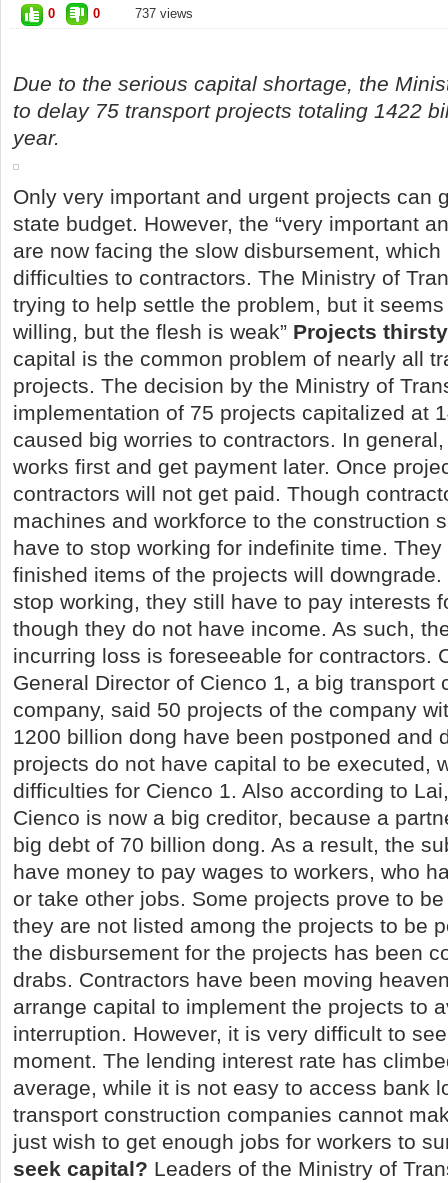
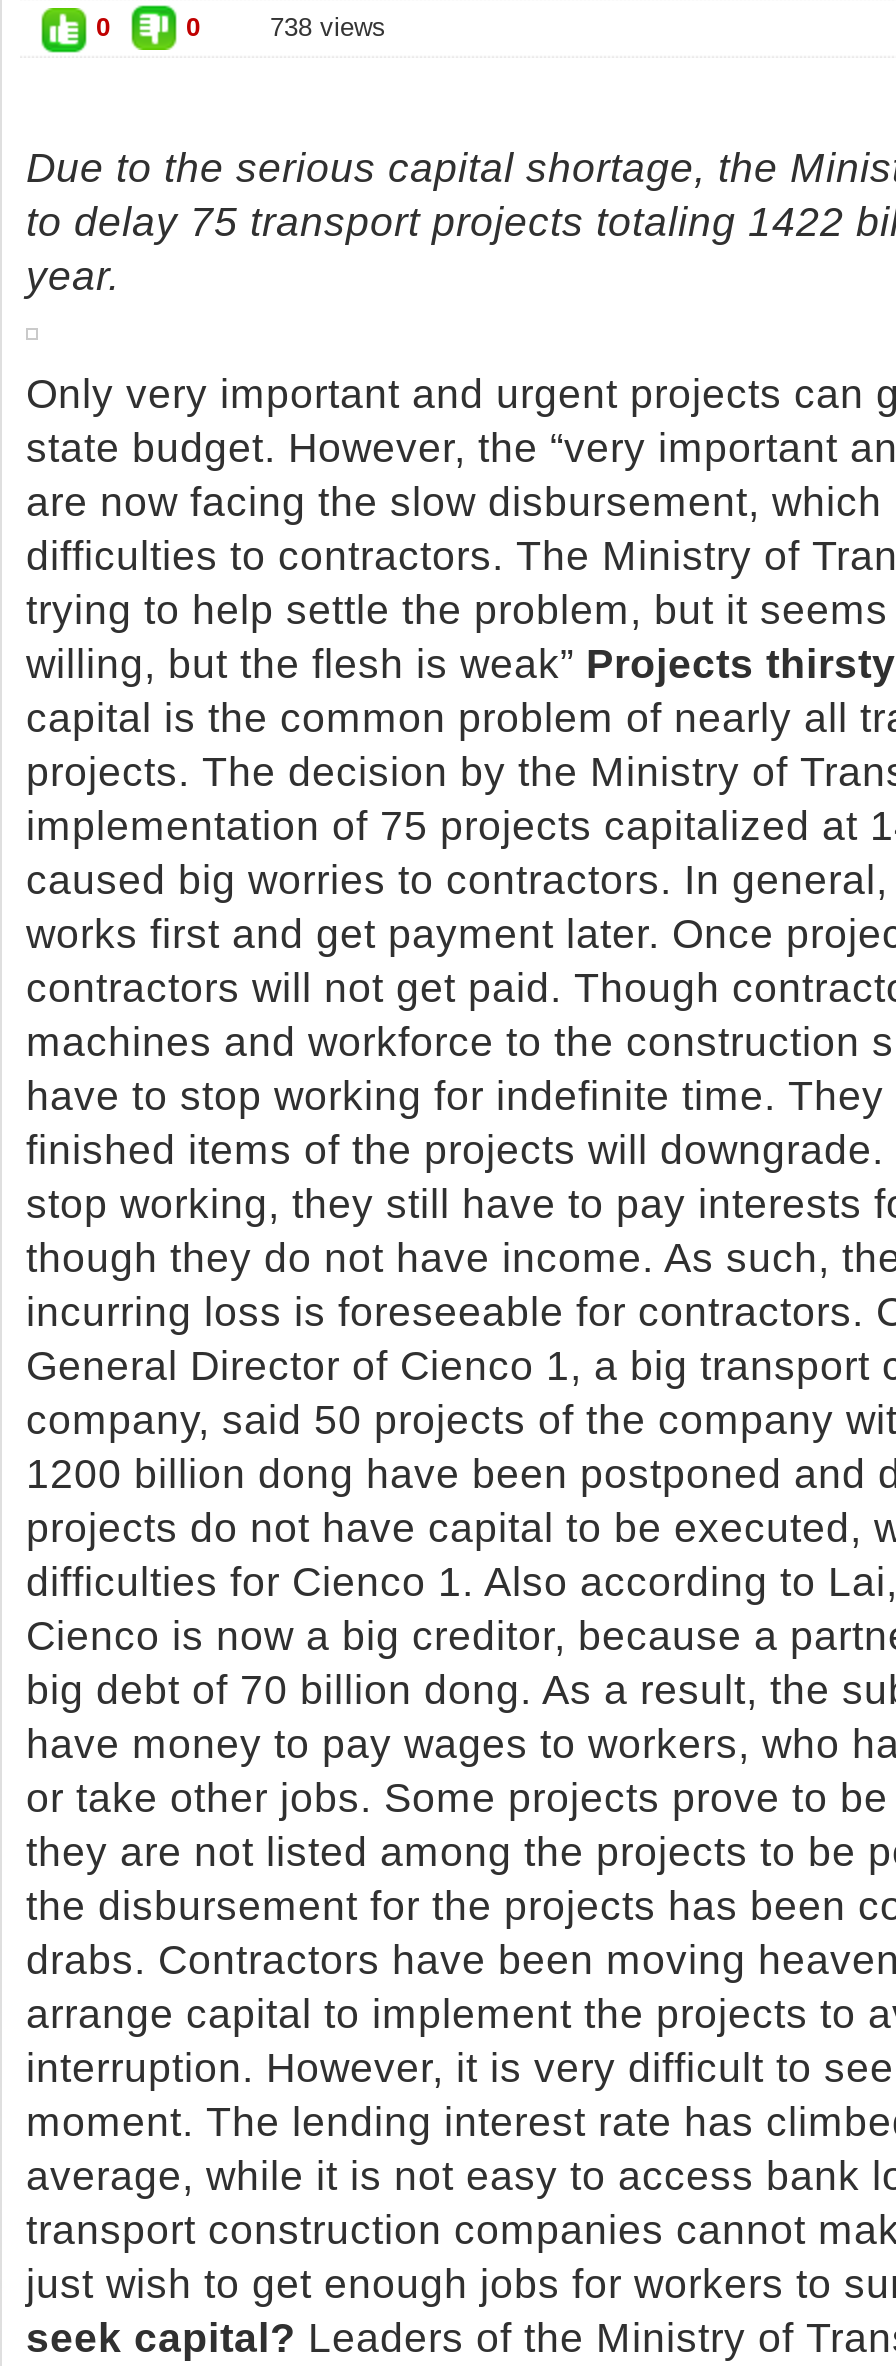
[135,6,193,21] 737 views -> [270,12,386,42] 738 views

